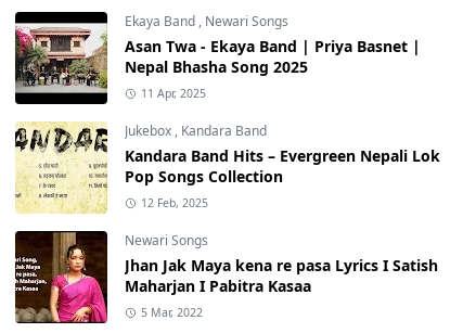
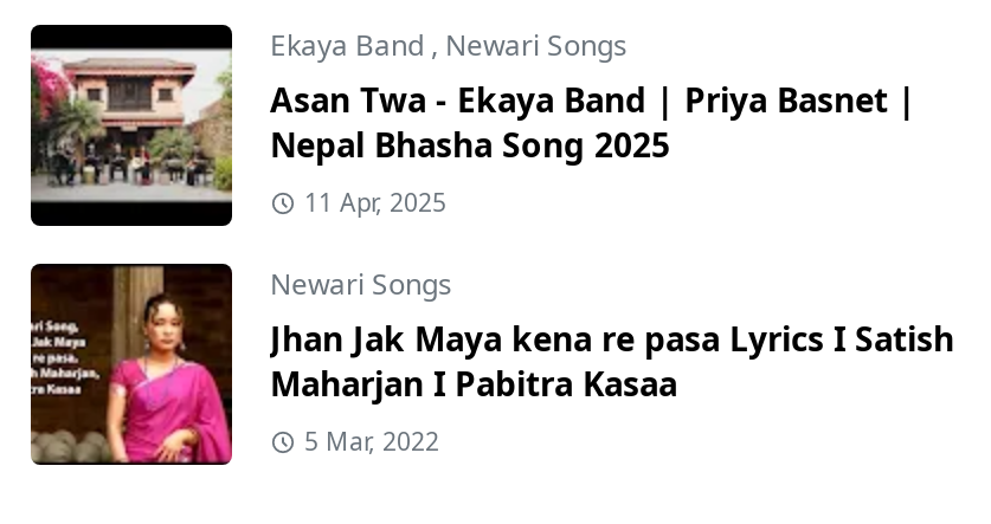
[15,121,440,214] [image] | Jukebox, Kandara Band | Kandara Band Hits – Evergreen Nepali Lok | Pop Songs Collection | 12 Feb, 2025 -> none

